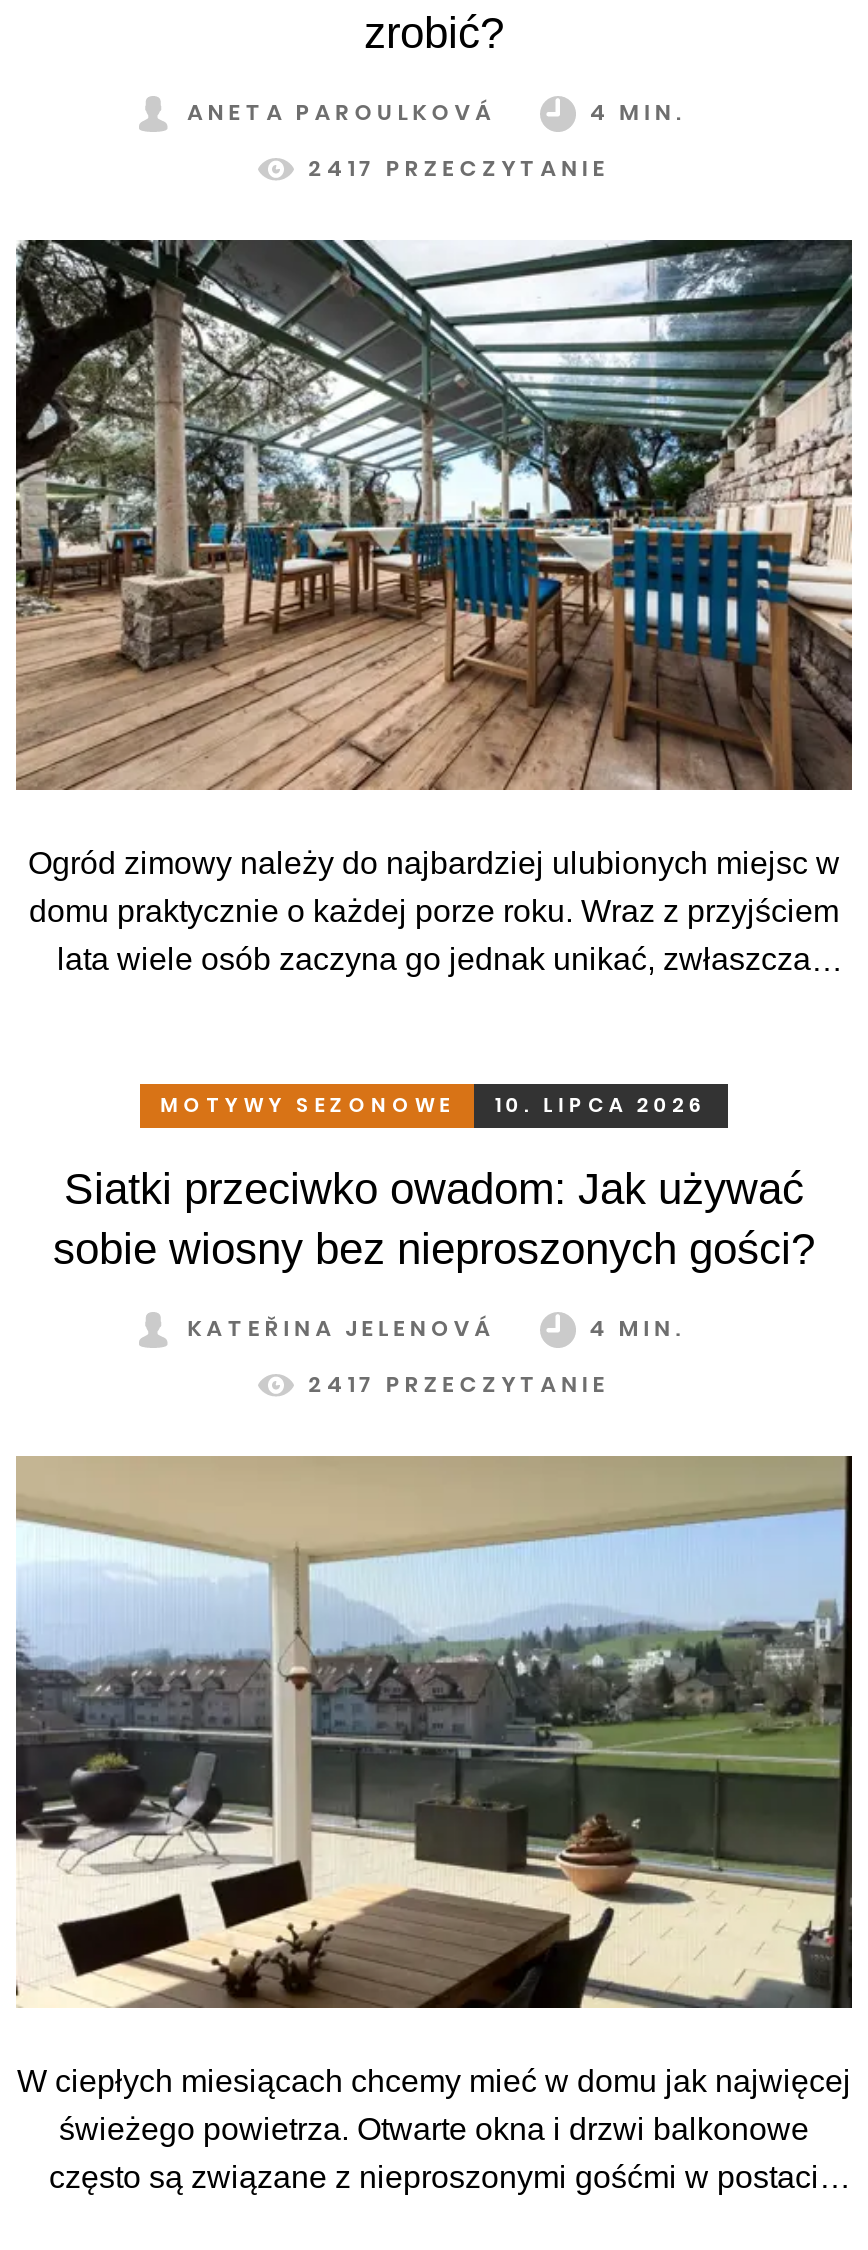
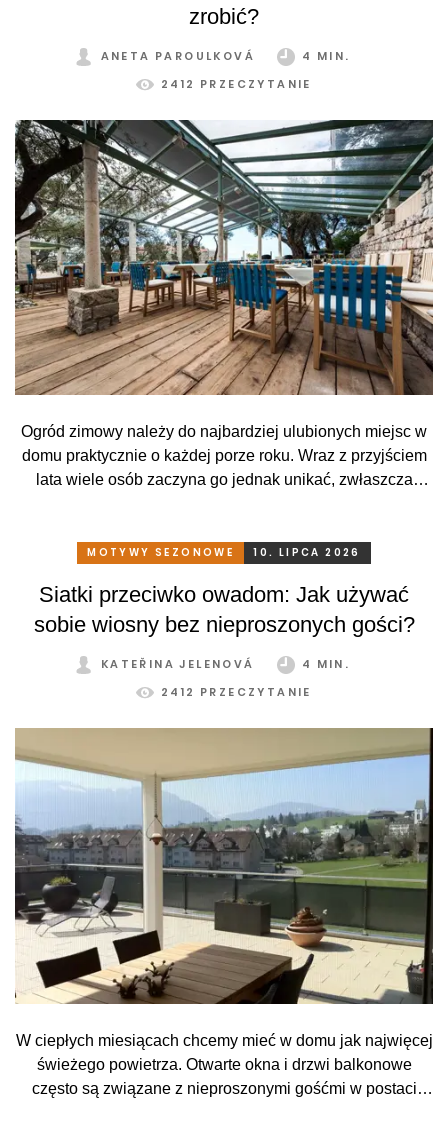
[308,151,610,183] 2417 PRZECZYTANIE -> [161,76,312,92] 2412 PRZECZYTANIE
[308,1369,610,1401] 2417 PRZECZYTANIE -> [161,684,312,700] 2412 PRZECZYTANIE

